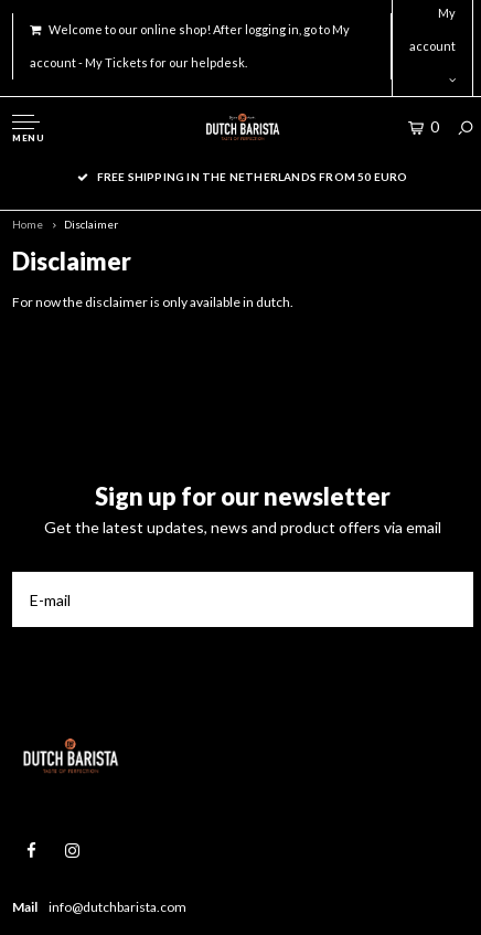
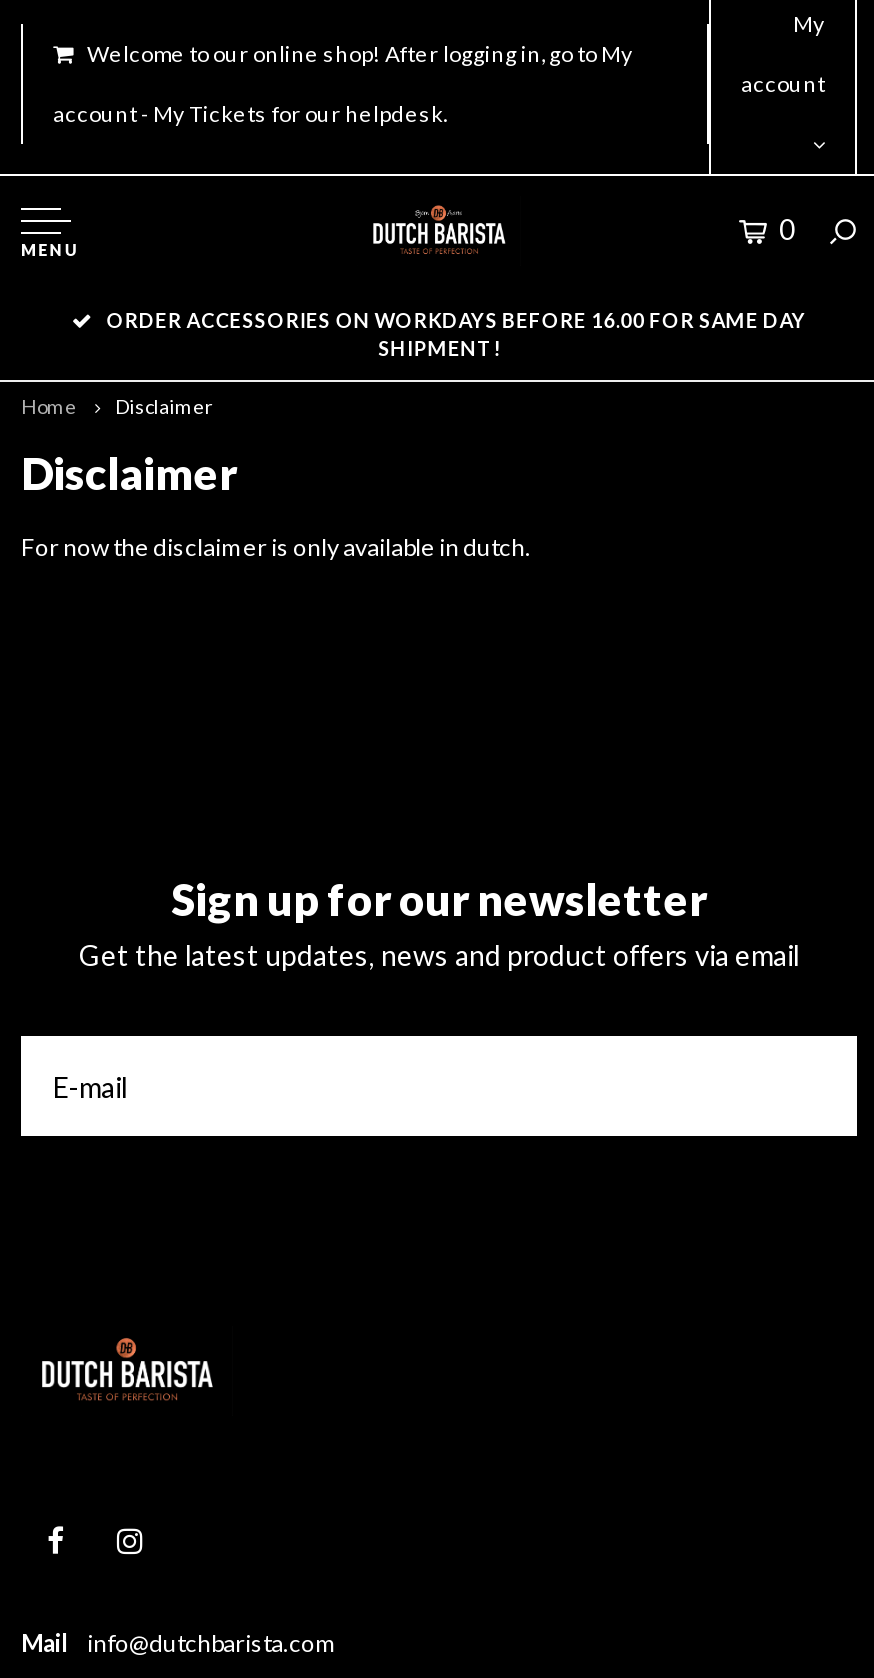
[97,170,408,183] FREE SHIPPING IN THE NETHERLANDS FROM 50 EURO -> [106,308,806,360] ORDER ACCESSORIES ON WORKDAYS BEFORE 16.00 FOR SAME DAY | SHIPMENT!

